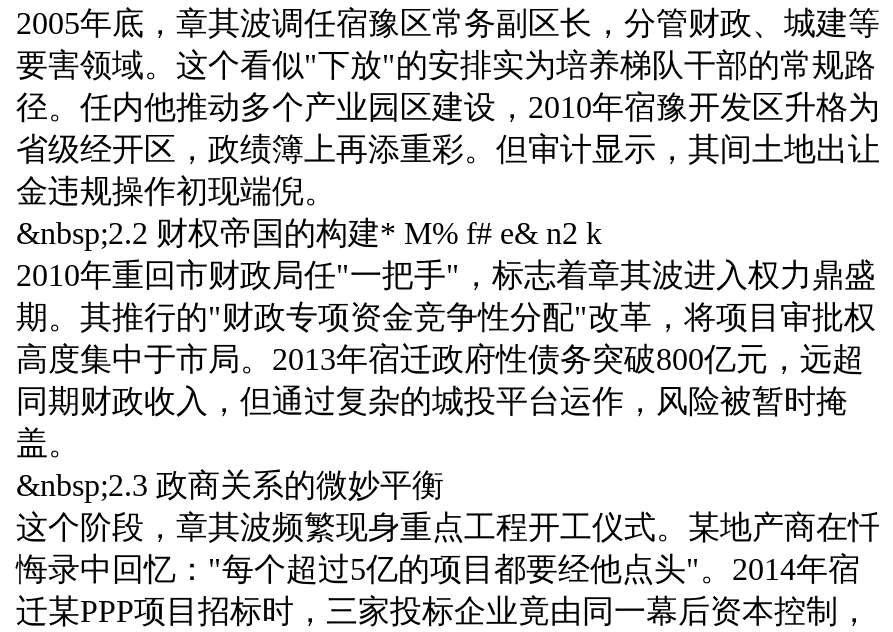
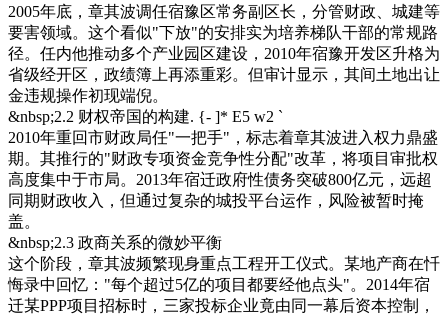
[16,216,602,250] &nbsp;2.2 财权帝国的构建* M% f# e& n2 k -> [8,108,283,125] &nbsp;2.2 财权帝国的构建. {- ]* E5 w2 `

